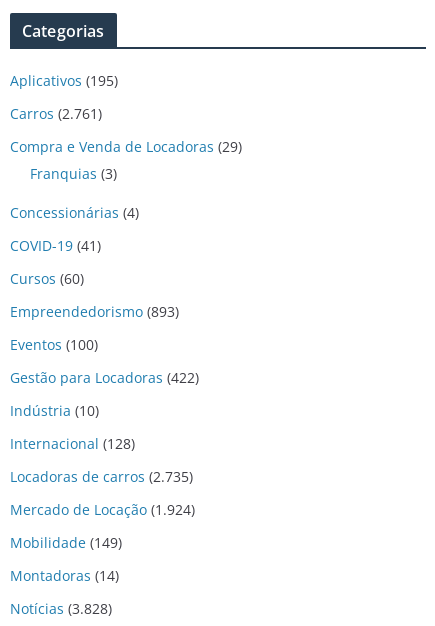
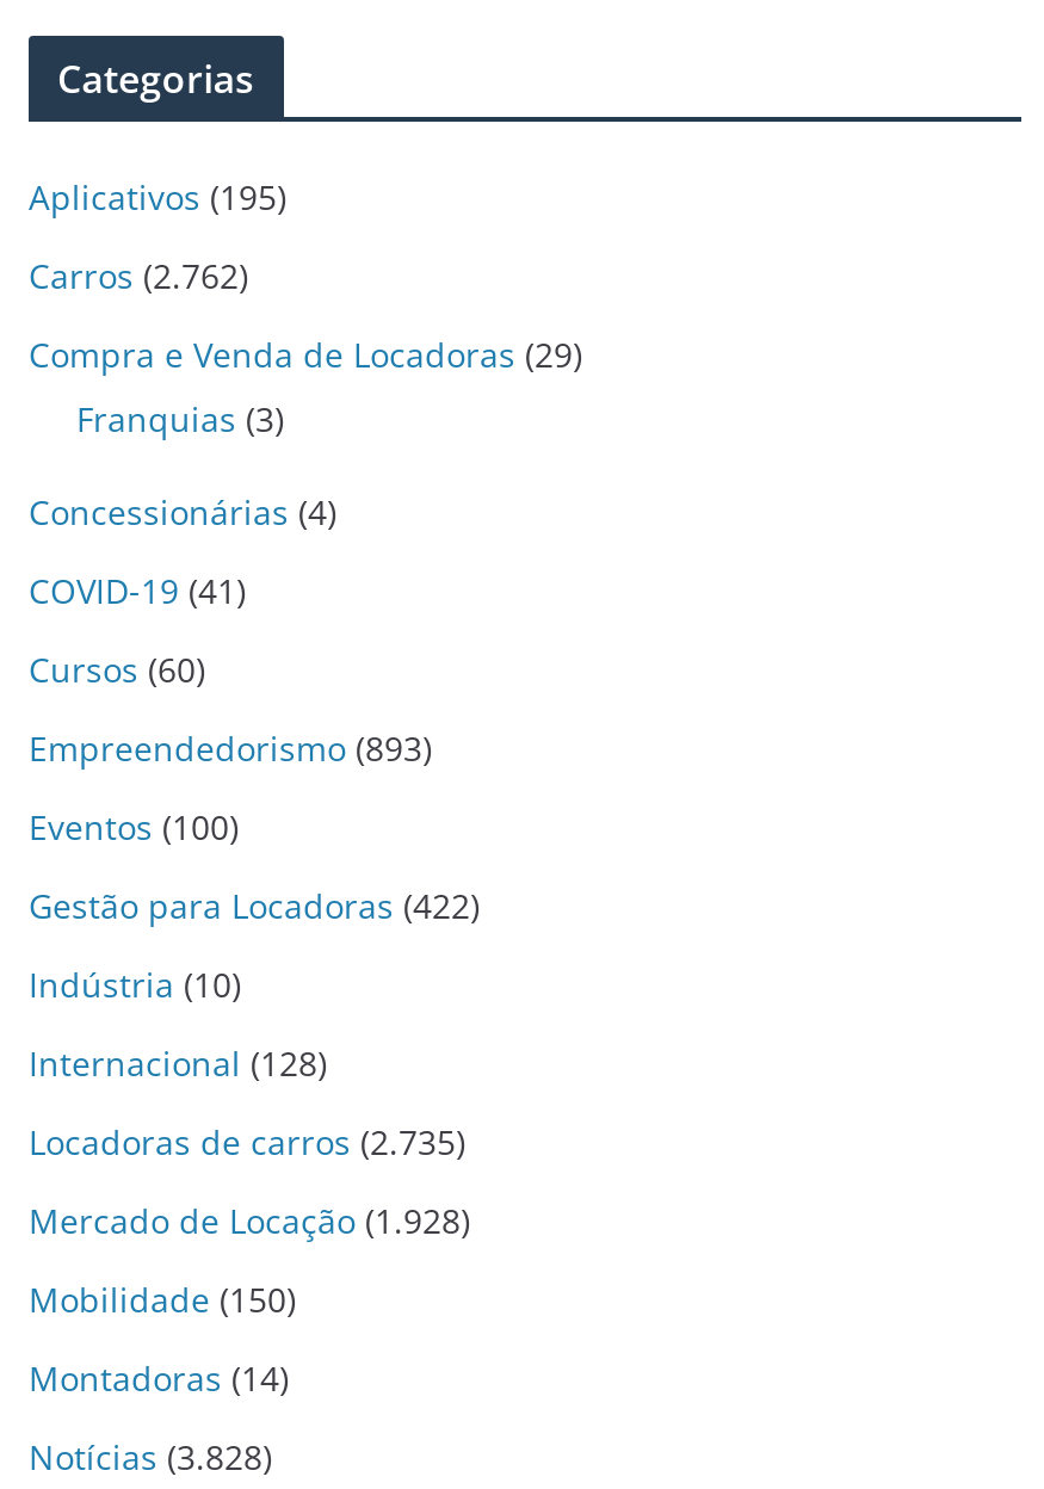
[10,104,102,123] Carros (2.761) -> [29,252,248,297] Carros (2.762)
[10,500,195,519] Mercado de Locação (1.924) -> [29,1197,470,1242] Mercado de Locação (1.928)
[10,533,122,552] Mobilidade (149) -> [29,1276,296,1321] Mobilidade (150)

